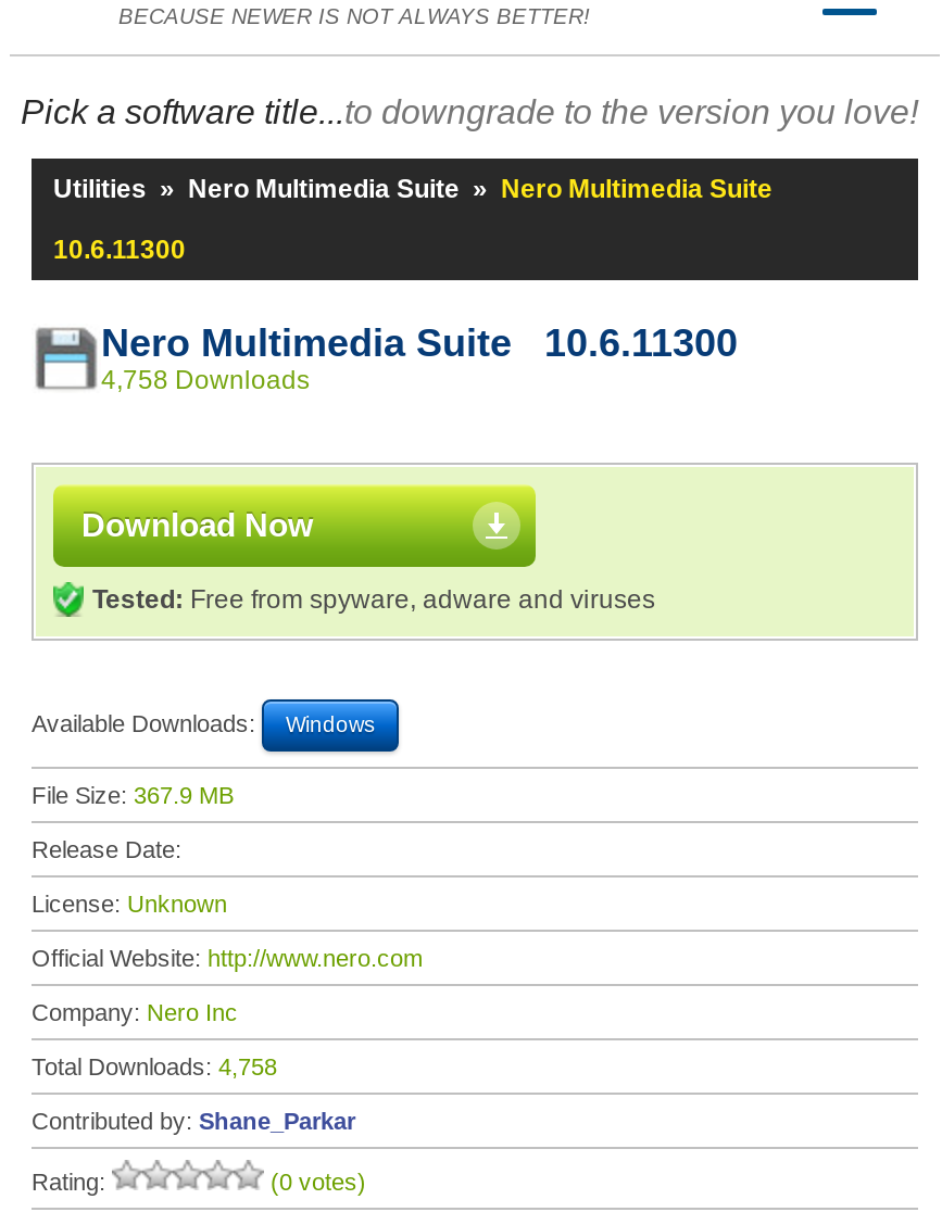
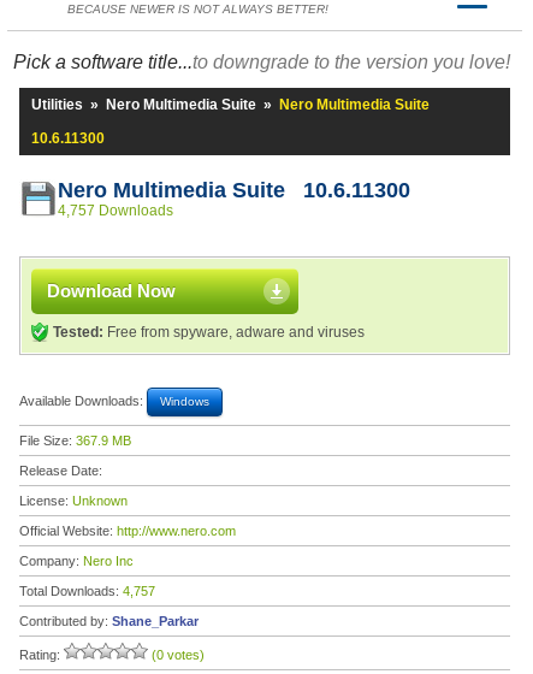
[101,365,310,395] 4,758 Downloads -> [58,202,173,219] 4,757 Downloads
[32,1053,277,1080] Total Downloads: 4,758 -> [19,584,155,598] Total Downloads: 4,757

